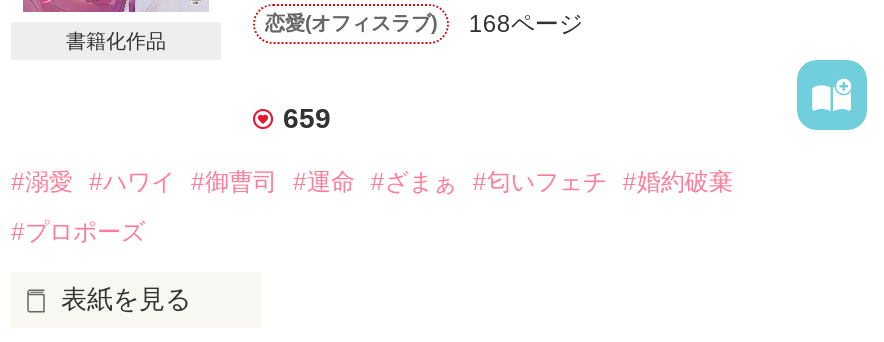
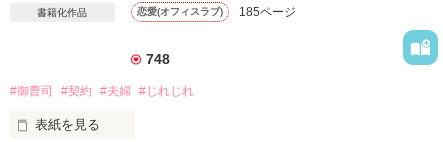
[11,10,733,246] 168ページ | 659 | #溺愛 #ハワイ #御曹司 #運命 #ざまぁ #匂いフェチ #婚約破棄 | #プロポーズ -> [10,5,296,98] 185ページ | 748 | #御曹司 #契約 #夫婦 #じれじれ

